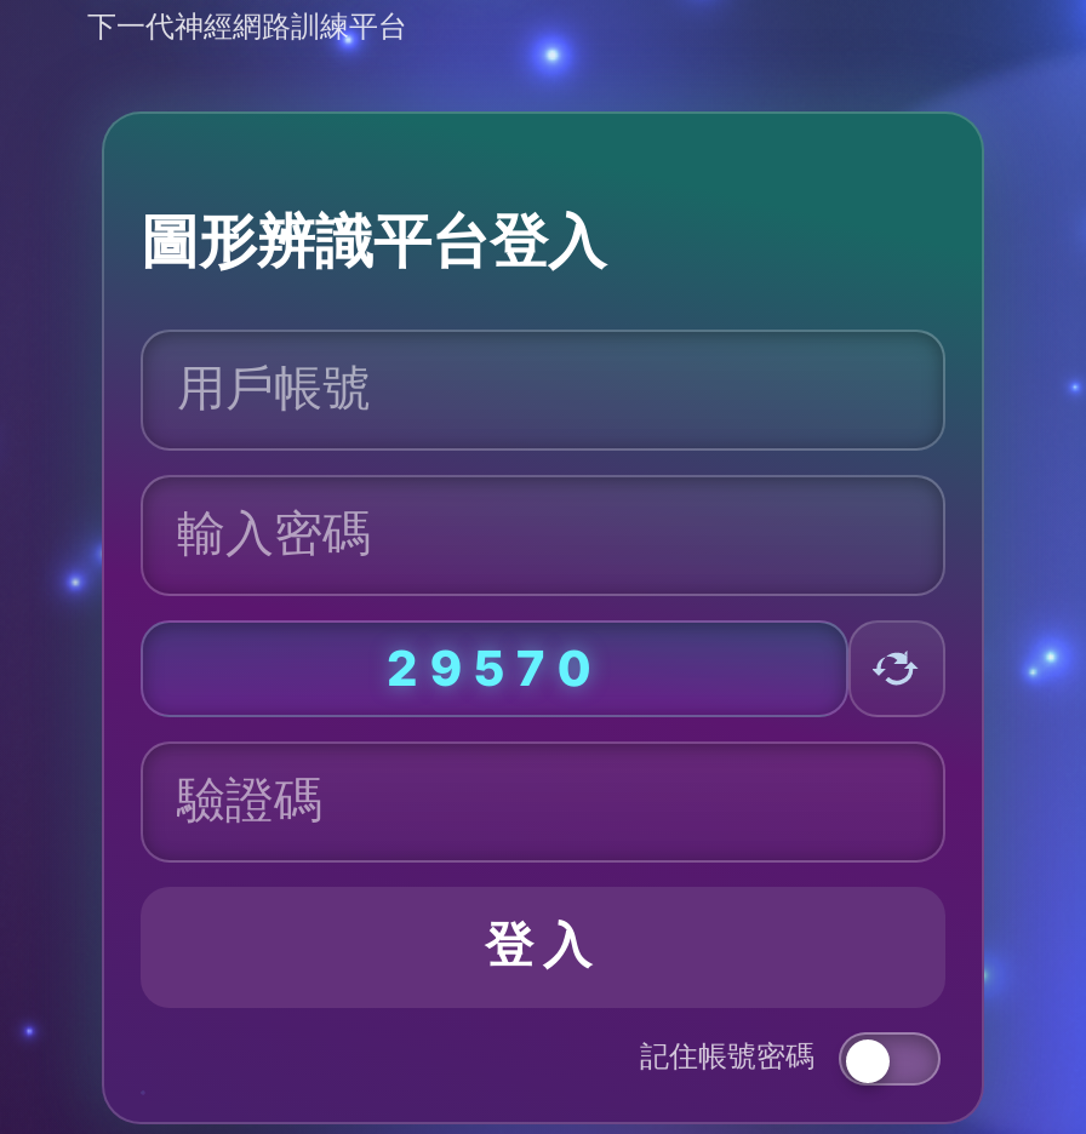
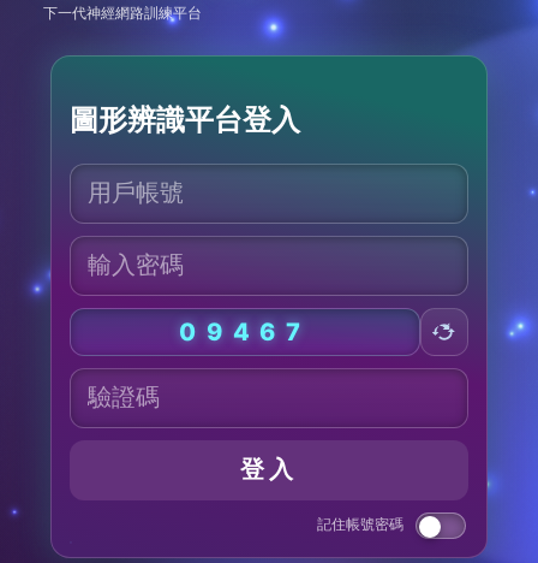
[387,639,602,697] 29570 -> [179,317,311,346] 09467

